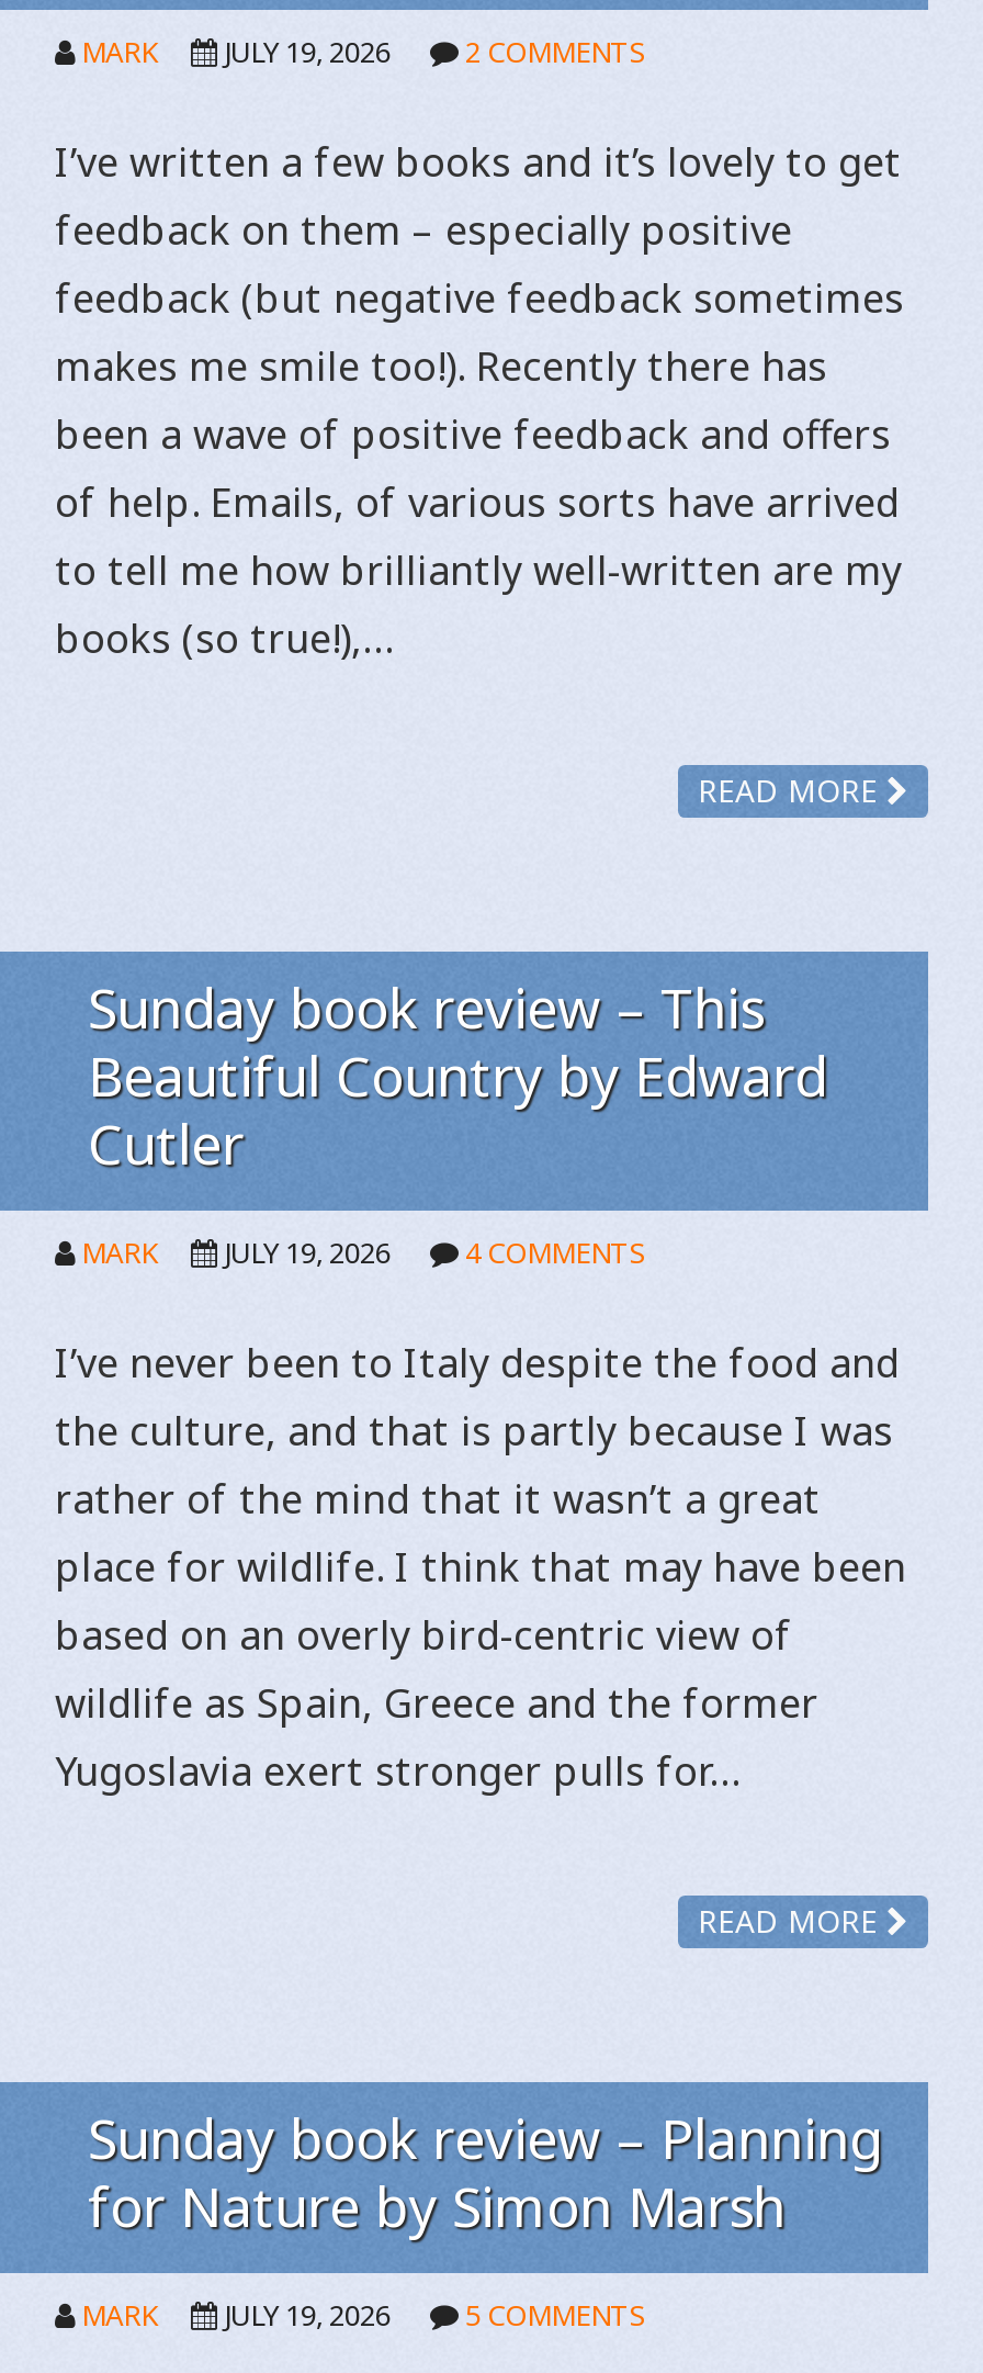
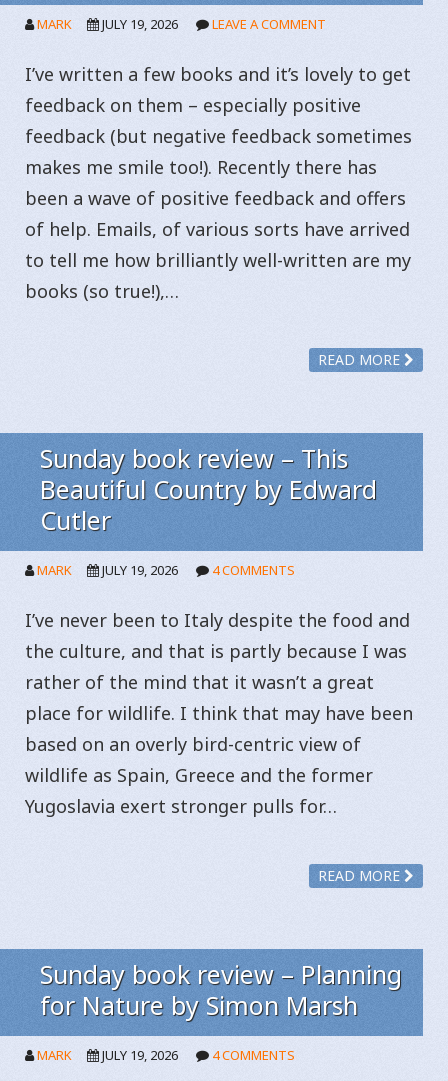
[465,32,647,71] 2 COMMENTS -> [212,14,326,32] LEAVE A COMMENT
[81,2295,647,2335] MARK JULY 19, 2026 5 COMMENTS -> [37,1045,295,1063] MARK JULY 19, 2026 4 COMMENTS

